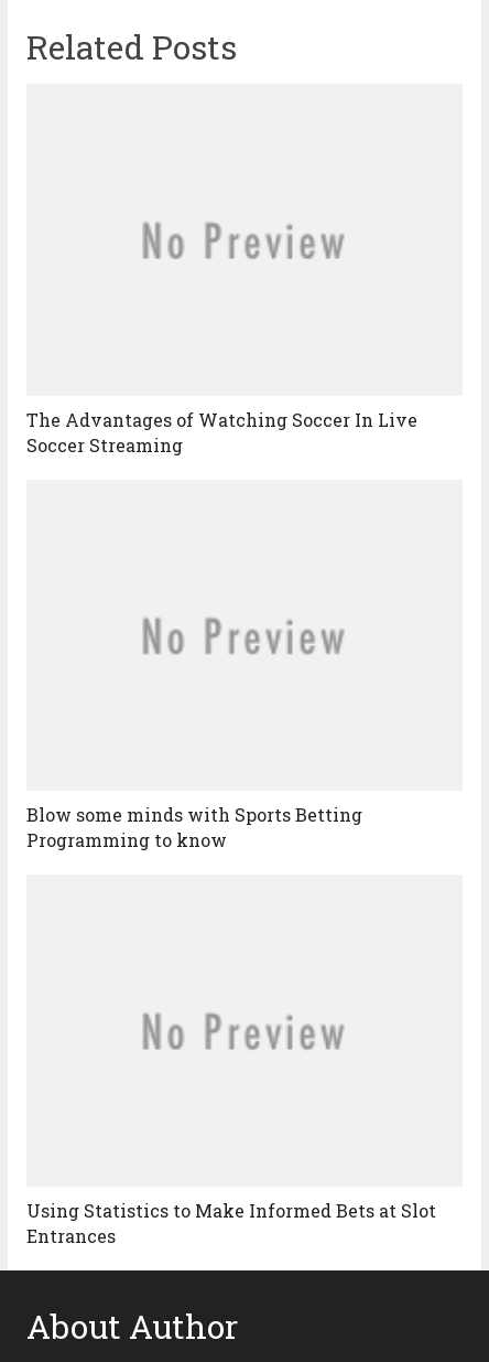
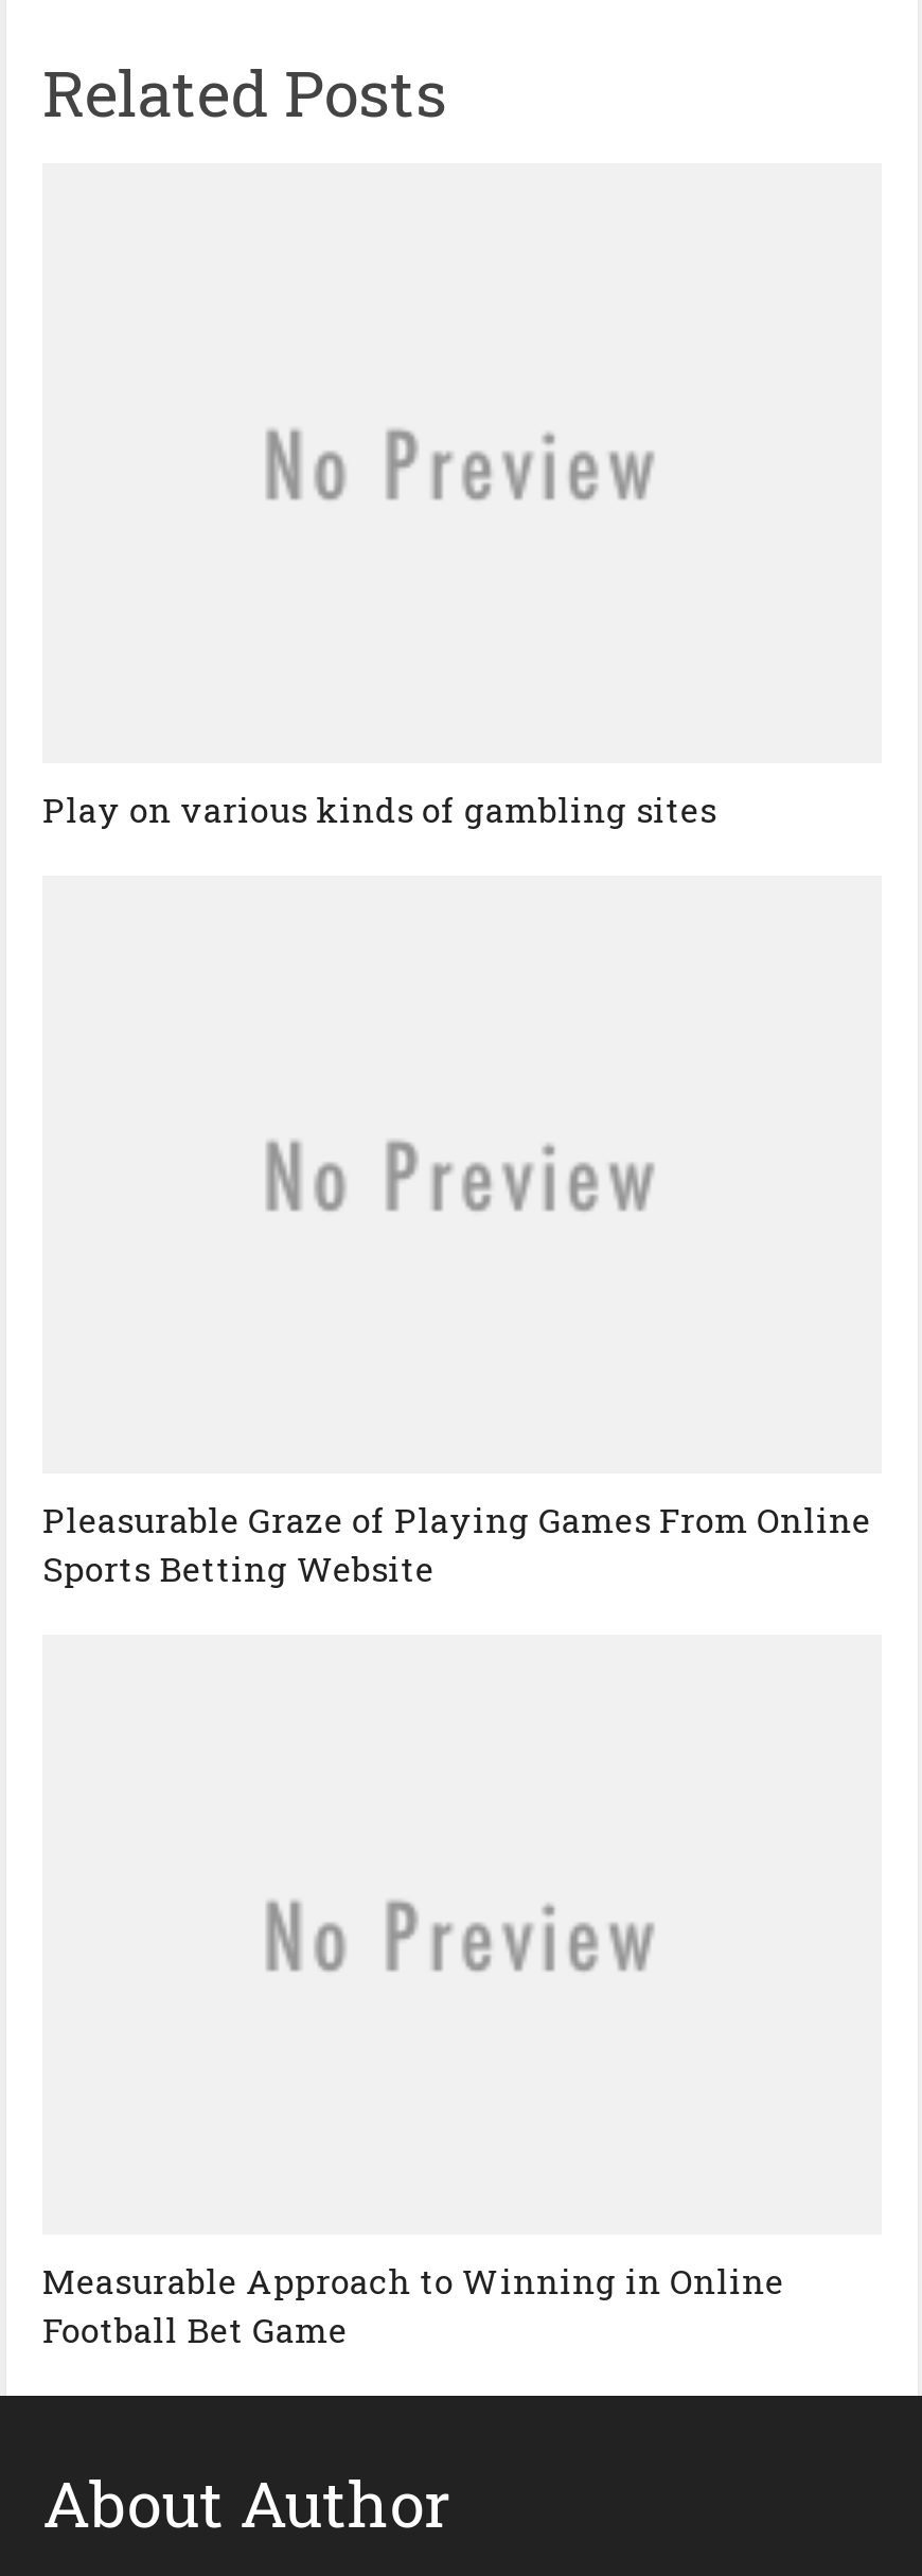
[27,408,418,456] The Advantages of Watching Soccer In Live | Soccer Streaming -> [43,786,717,831] Play on various kinds of gambling sites
[27,803,362,852] Blow some minds with Sports Betting | Programming to know -> [43,1498,871,1591] Pleasurable Graze of Playing Games From Online | Sports Betting Website
[27,1199,436,1247] Using Statistics to Make Informed Bets at Slot | Entrances -> [43,2258,784,2351] Measurable Approach to Winning in Online | Football Bet Game

